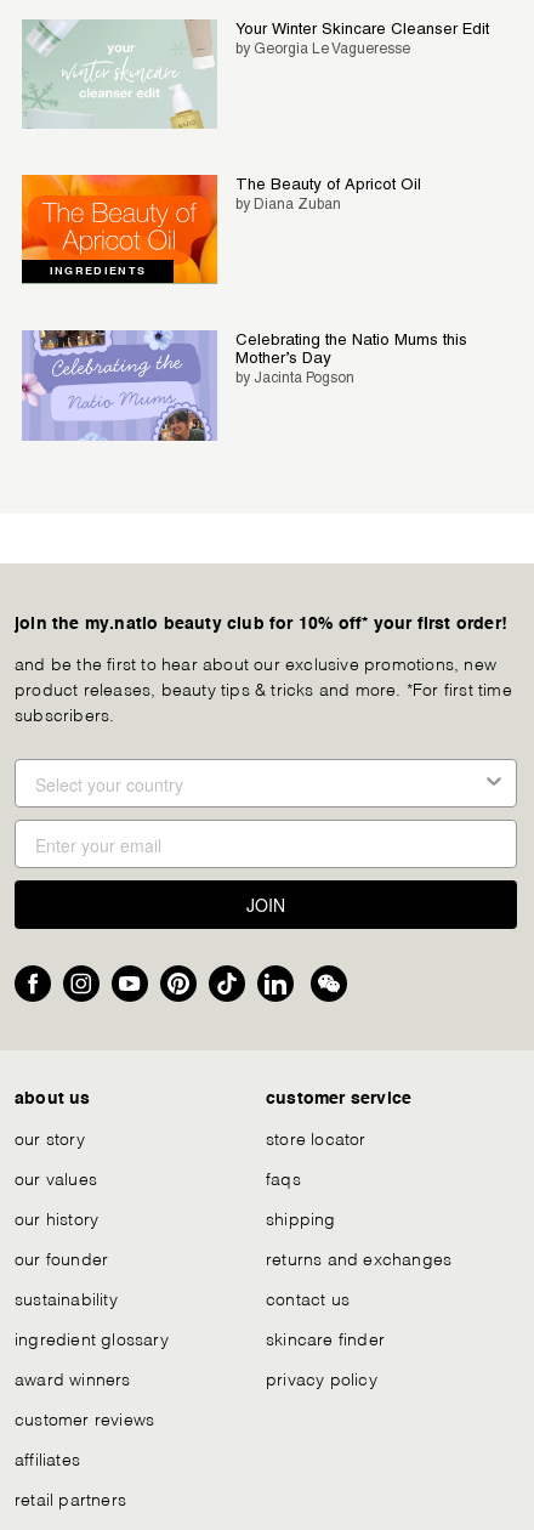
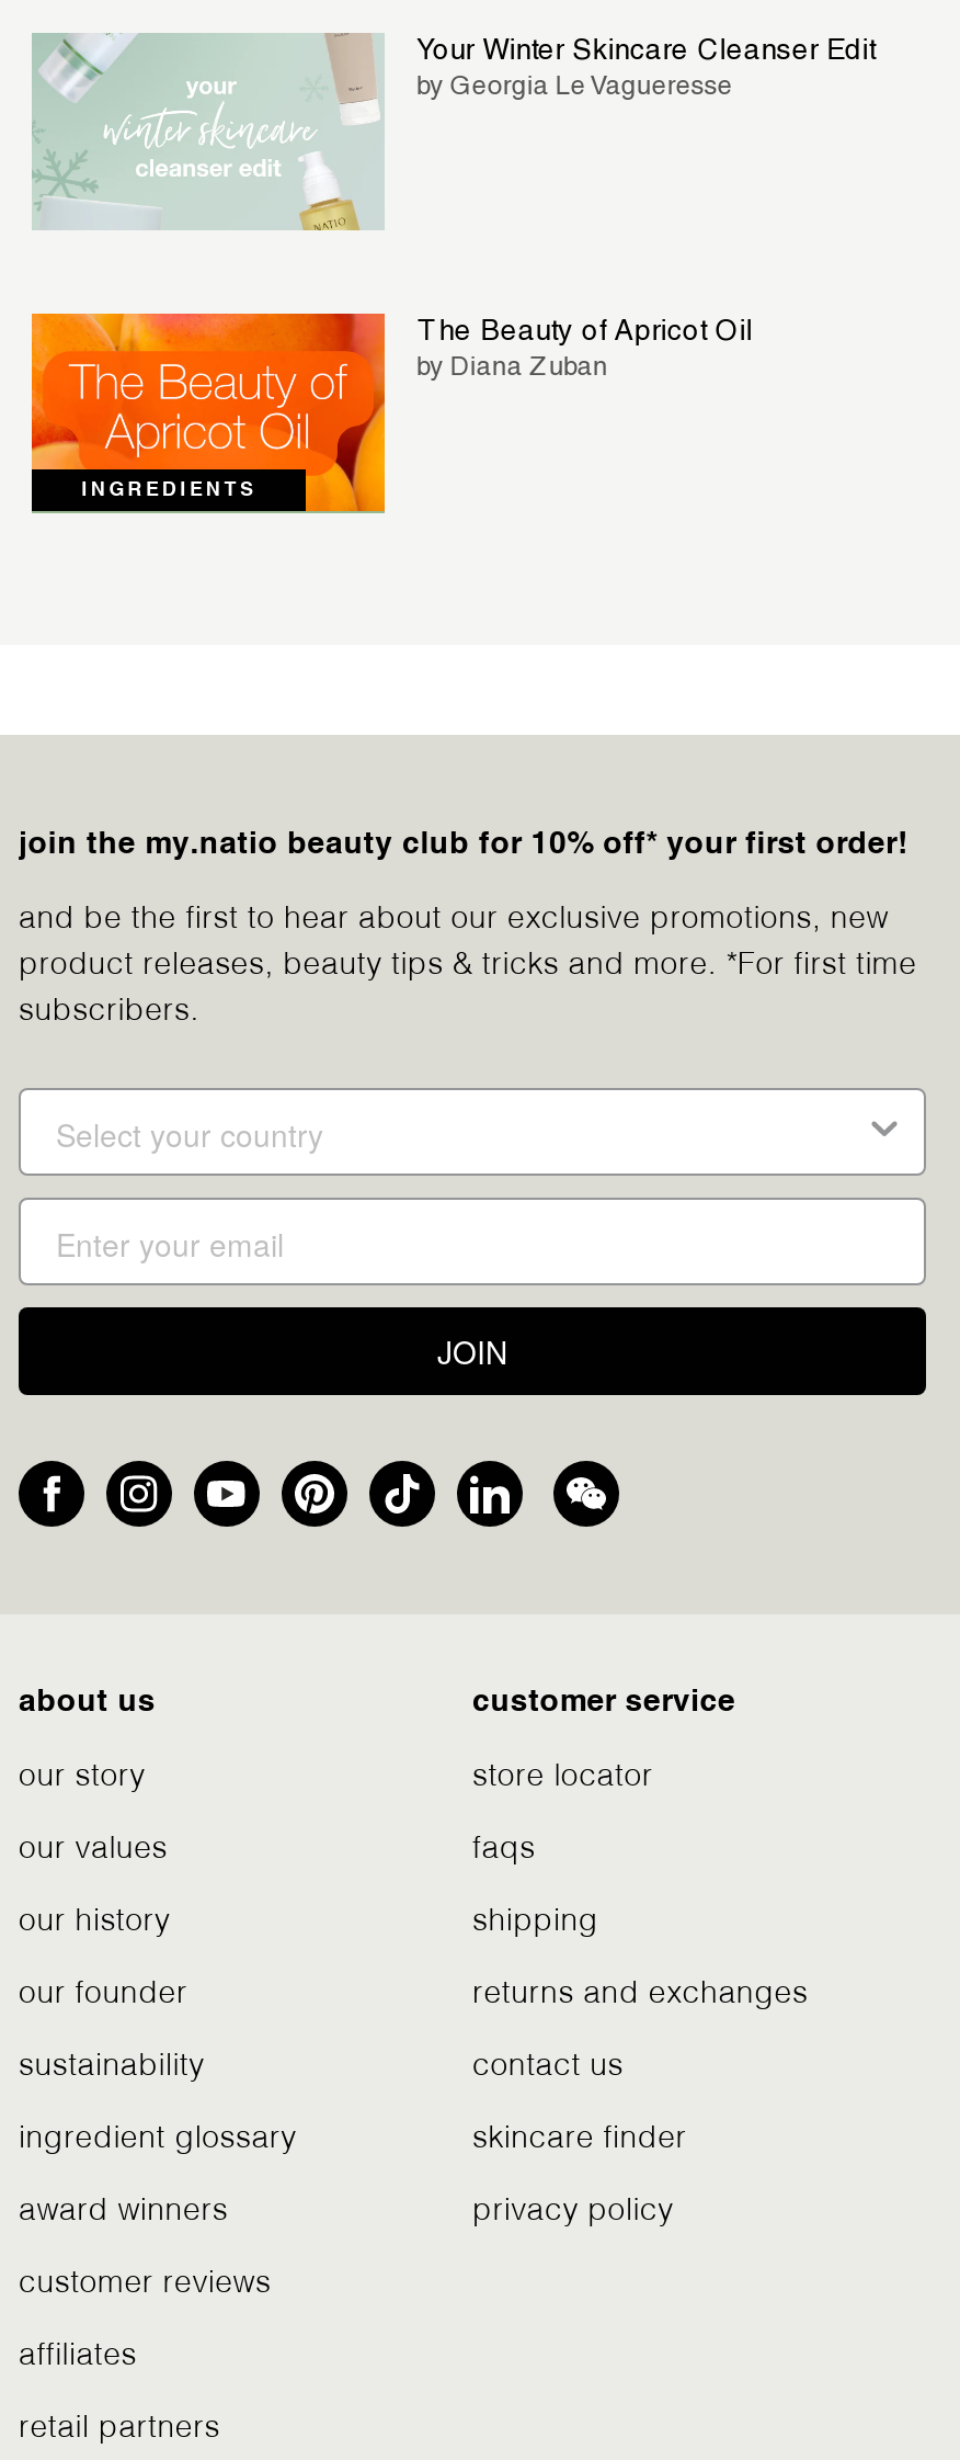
[21,329,467,441] [image] | Celebrating the Natio Mums this | Mother’s Day | by Jacinta Pogson -> none

